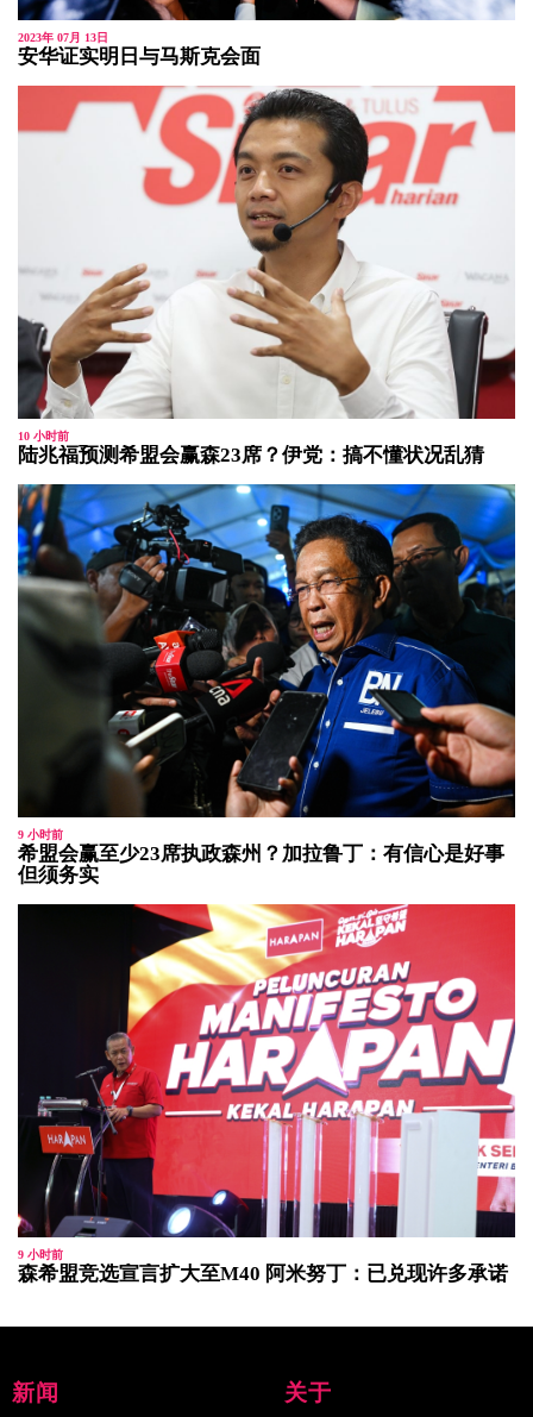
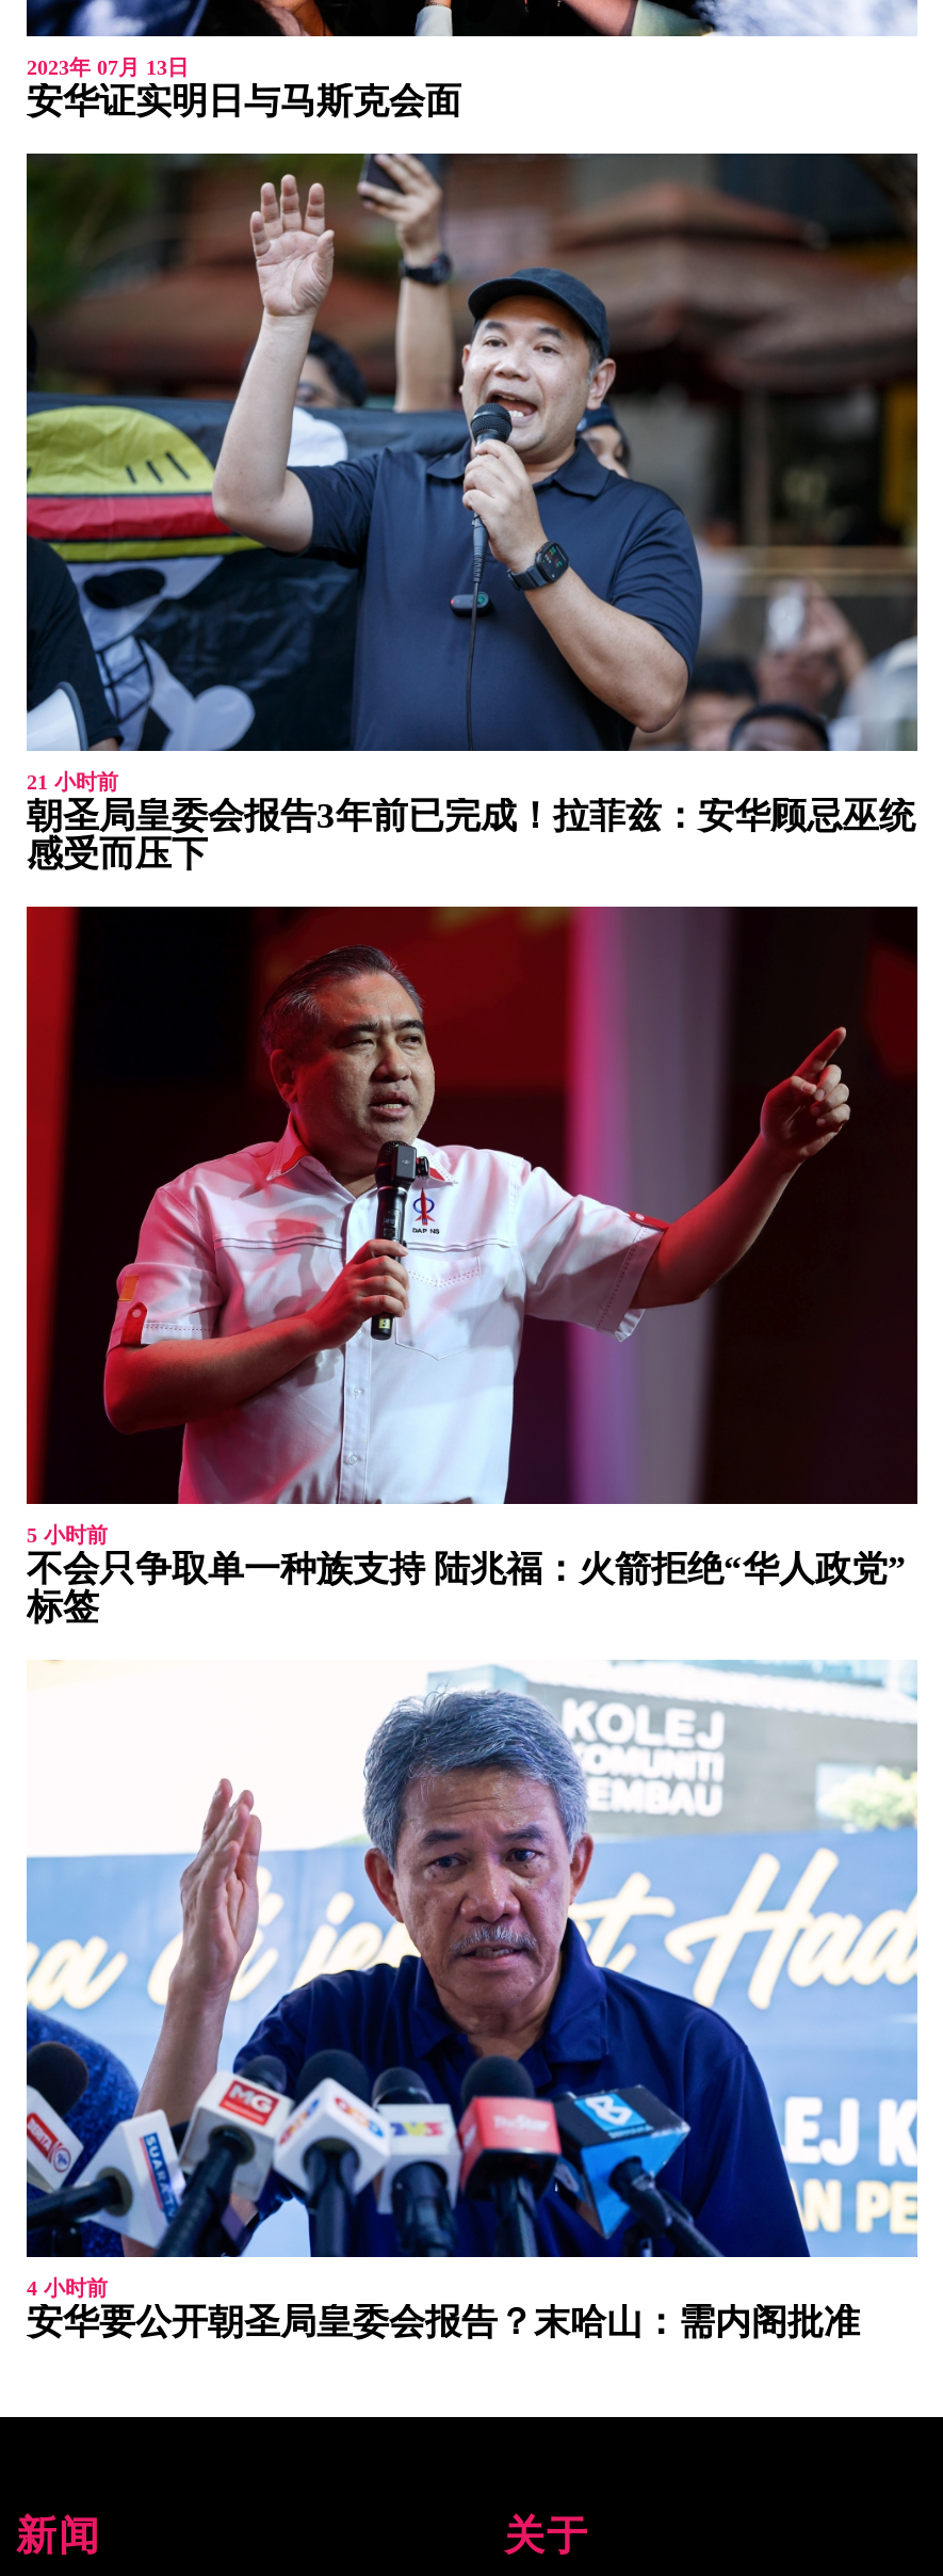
[17,84,516,467] [image] | 10 小时前 | 陆兆福预测希盟会赢森23席？伊党：搞不懂状况乱猜 -> [25,151,920,875] [image] | 21 小时前 | 朝圣局皇委会报告3年前已完成！拉菲兹：安华顾忌巫统 | 感受而压下
[17,483,516,887] [image] | 9 小时前 | 希盟会赢至少23席执政森州？加拉鲁丁：有信心是好事 | 但须务实 -> [25,905,920,1628] [image] | 5 小时前 | 不会只争取单一种族支持 陆兆福：火箭拒绝“华人政党” | 标签
[17,903,516,1285] [image] | 9 小时前 | 森希盟竞选宣言扩大至M40 阿米努丁：已兑现许多承诺 -> [25,1660,920,2343] [image] | 4 小时前 | 安华要公开朝圣局皇委会报告？末哈山：需内阁批准

